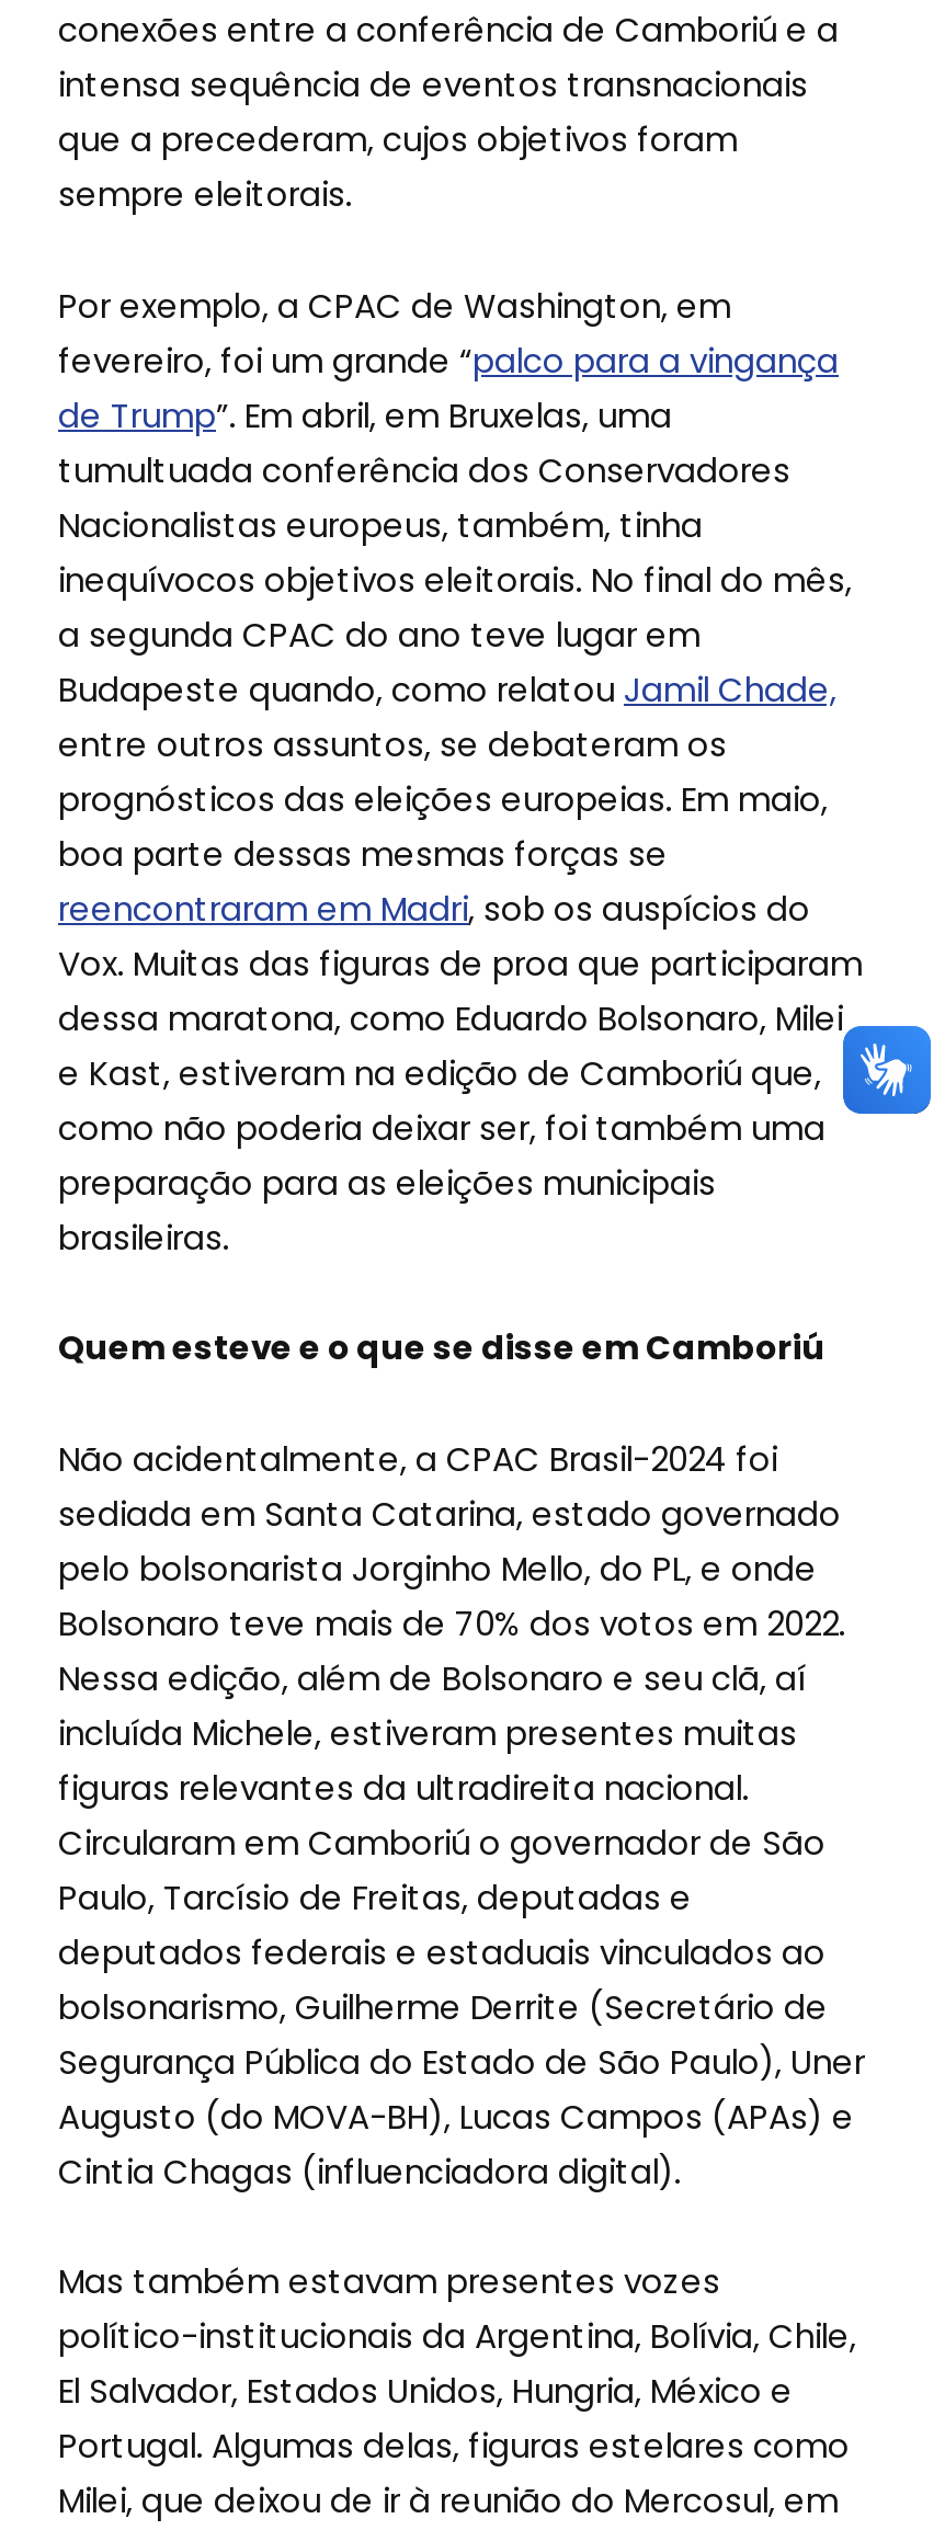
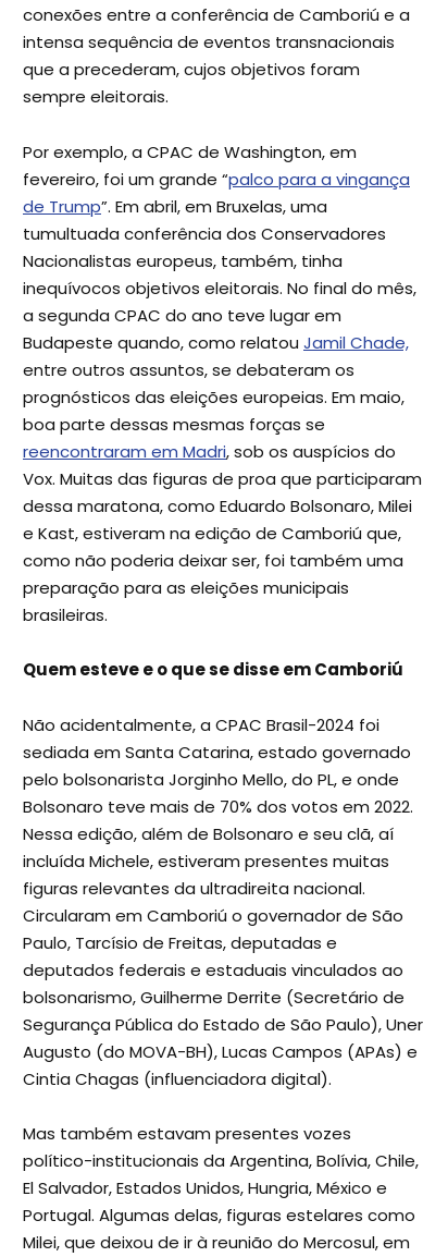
[841,1024,933,1116] [image] -> none

